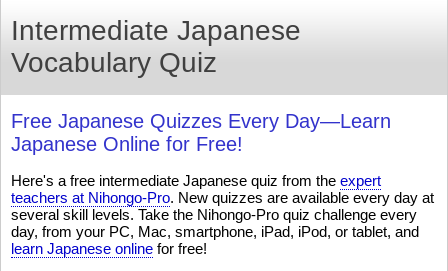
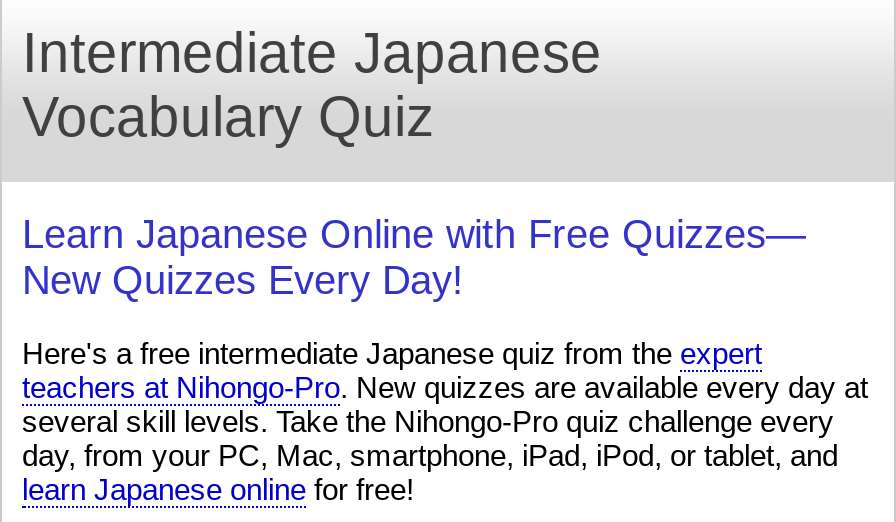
[11,110,391,155] Free Japanese Quizzes Every Day—Learn | Japanese Online for Free! -> [22,212,806,302] Learn Japanese Online with Free Quizzes— | New Quizzes Every Day!

